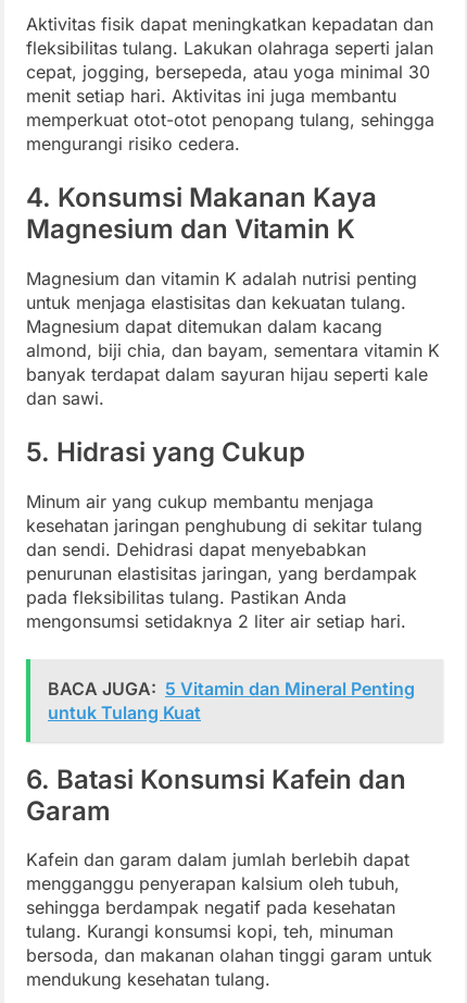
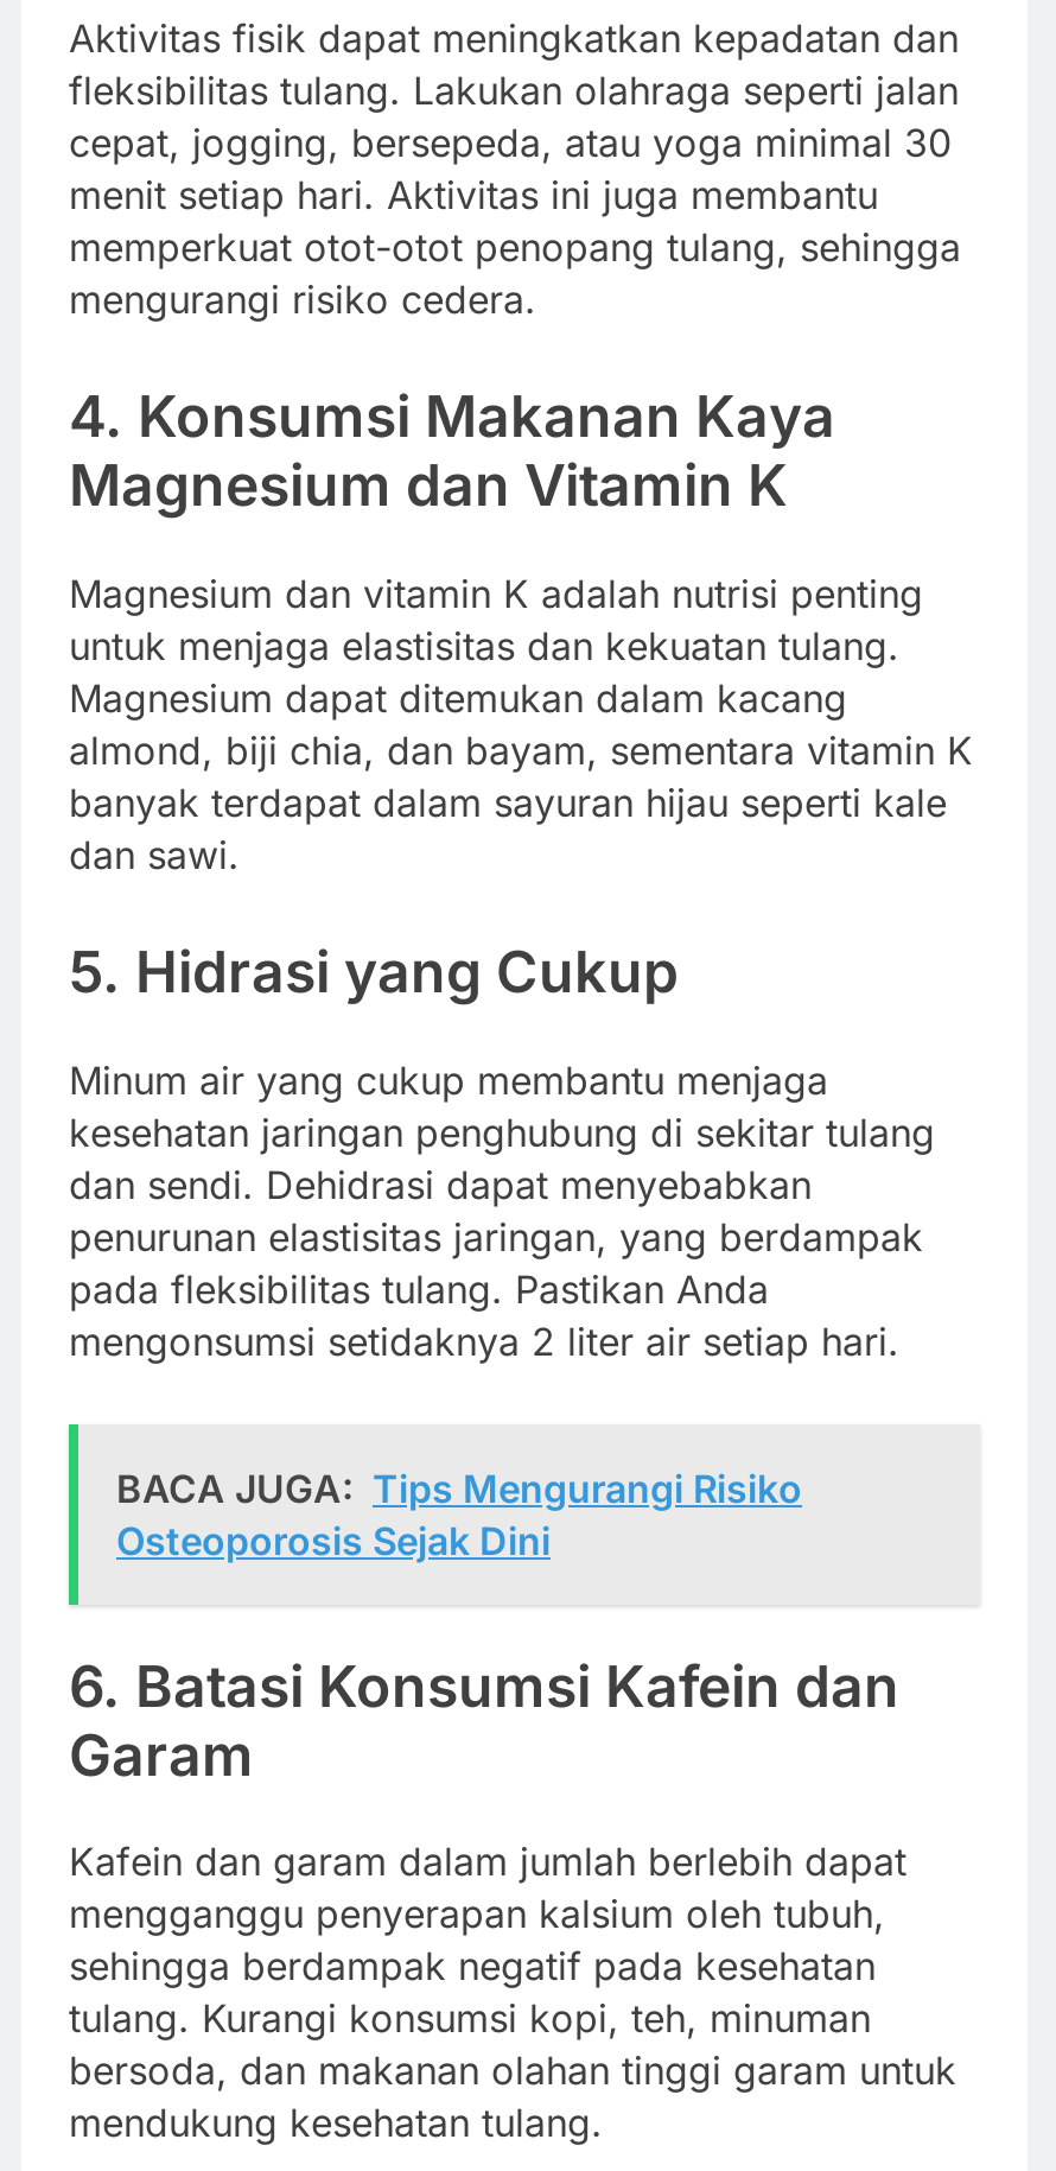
[48,677,415,723] BACA JUGA: 5 Vitamin dan Mineral Penting | untuk Tulang Kuat -> [116,1464,802,1564] BACA JUGA: Tips Mengurangi Risiko | Osteoporosis Sejak Dini

